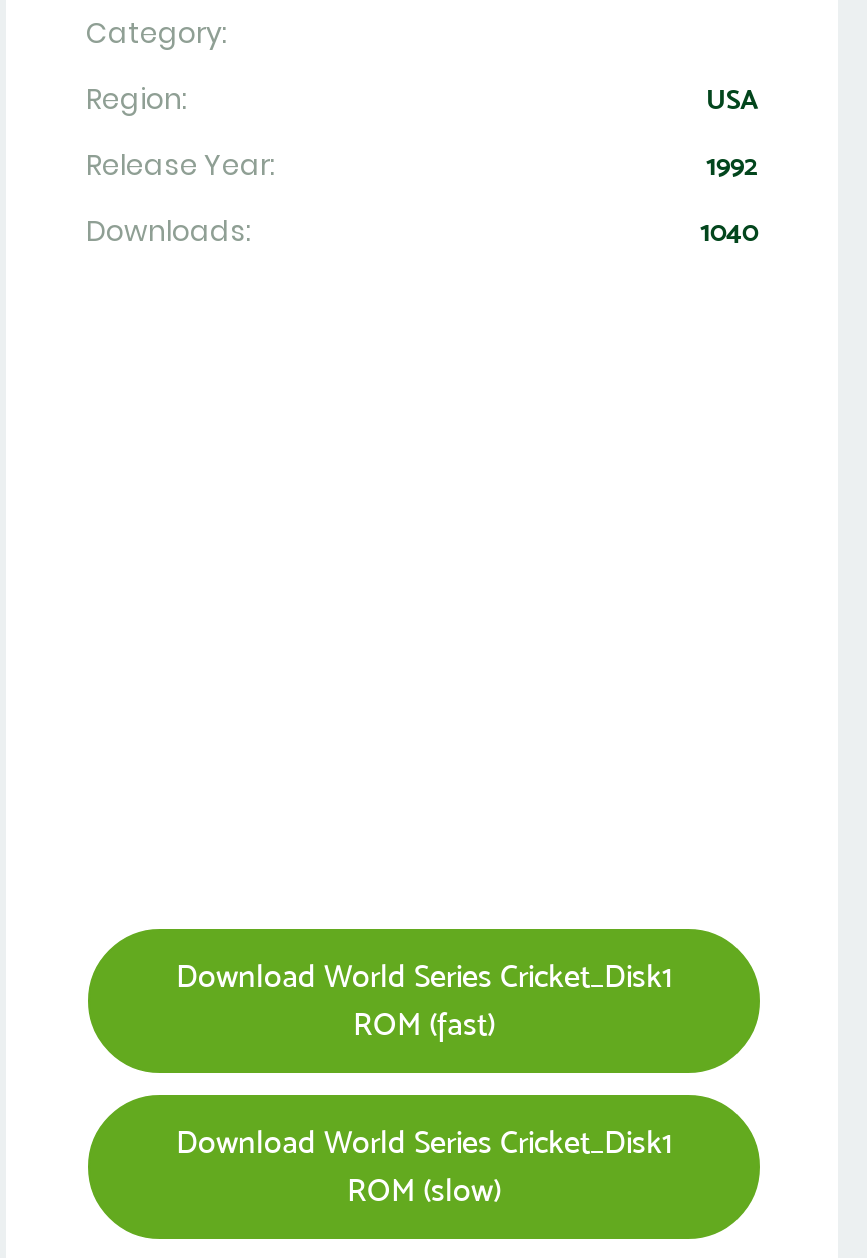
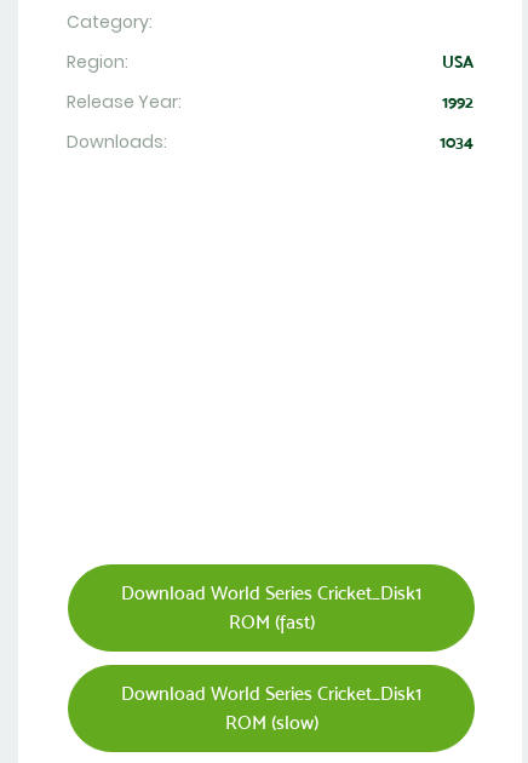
[700,213,758,249] 1040 -> [440,131,474,153] 1034

